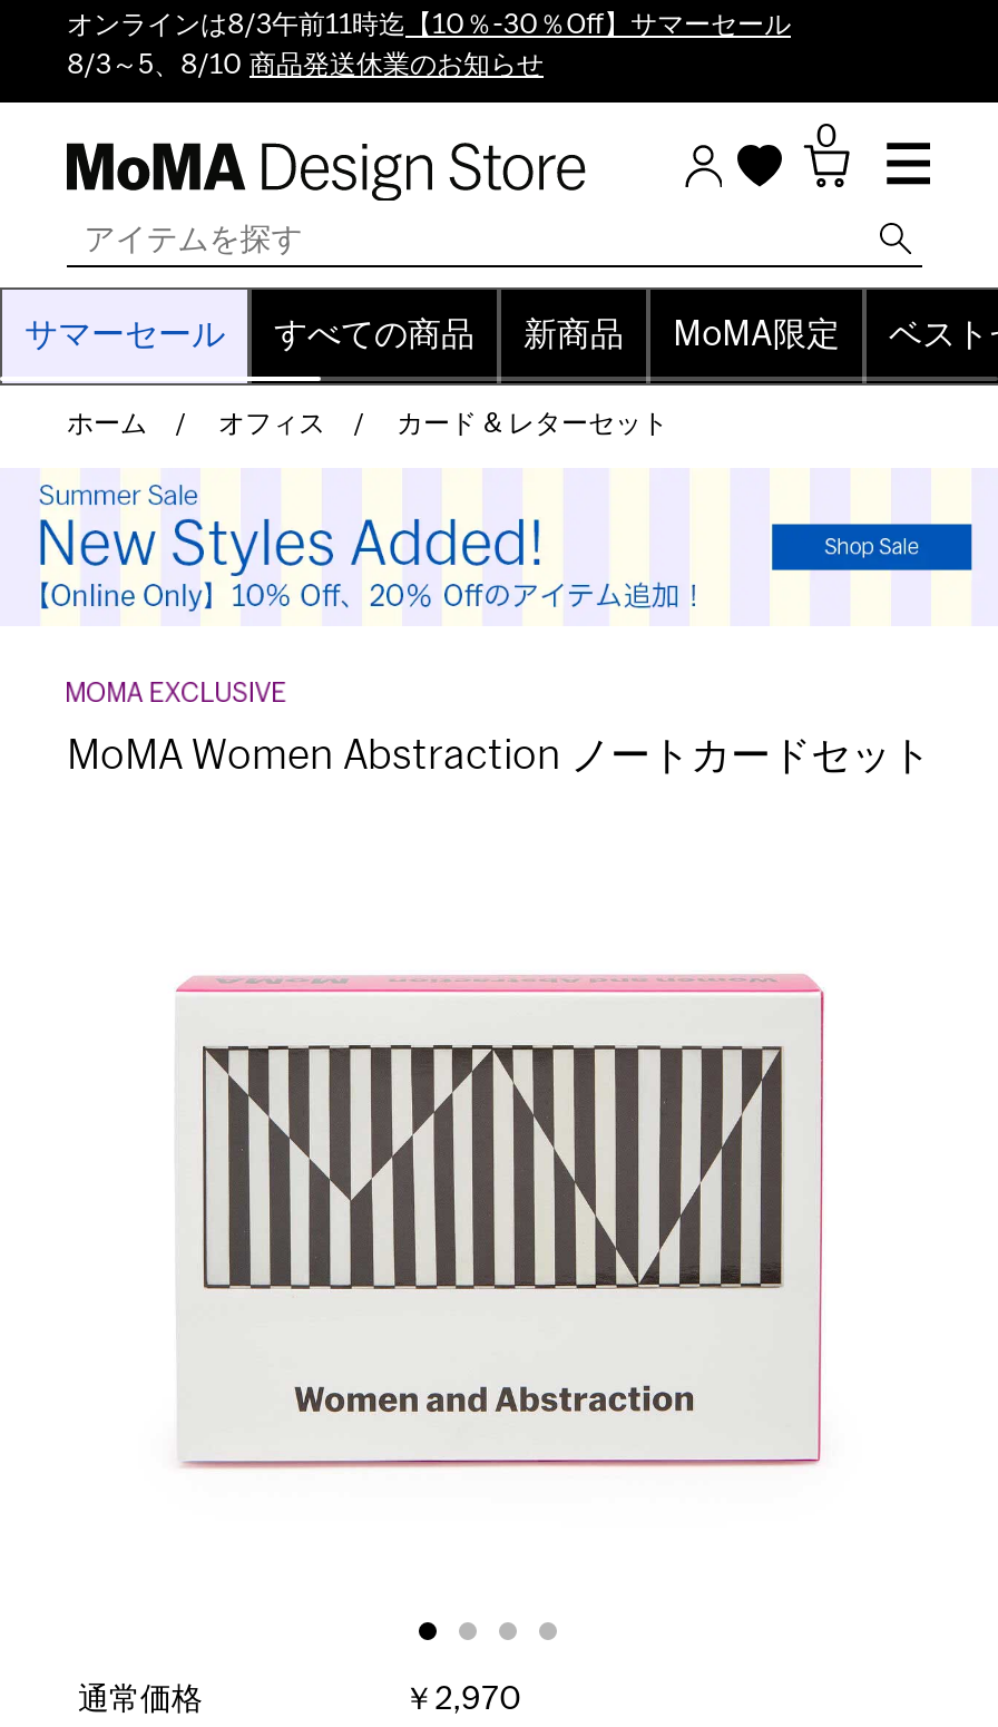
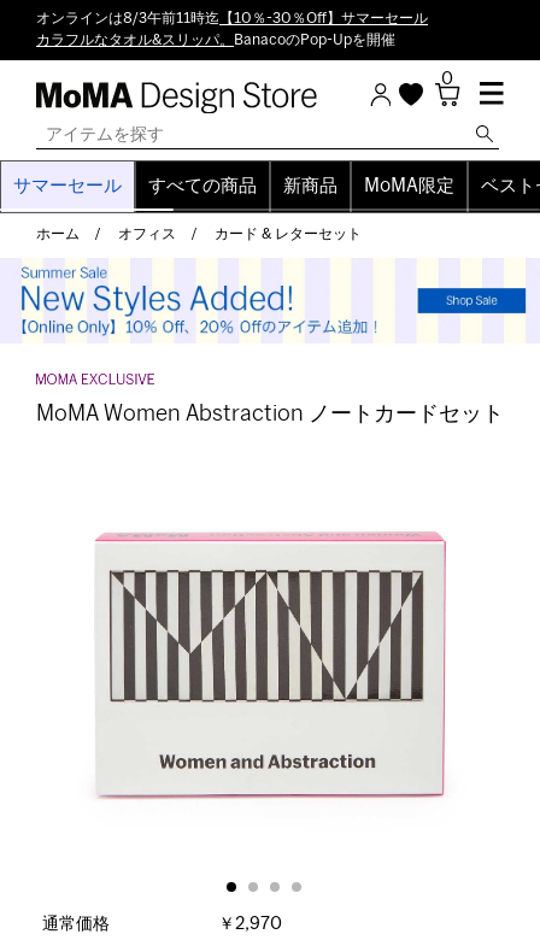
[67,51,544,78] 8/3～5、8/10商品発送休業のお知らせ -> [36,33,395,47] カラフルなタオル&スリッパ。BanacoのPop-Upを開催

